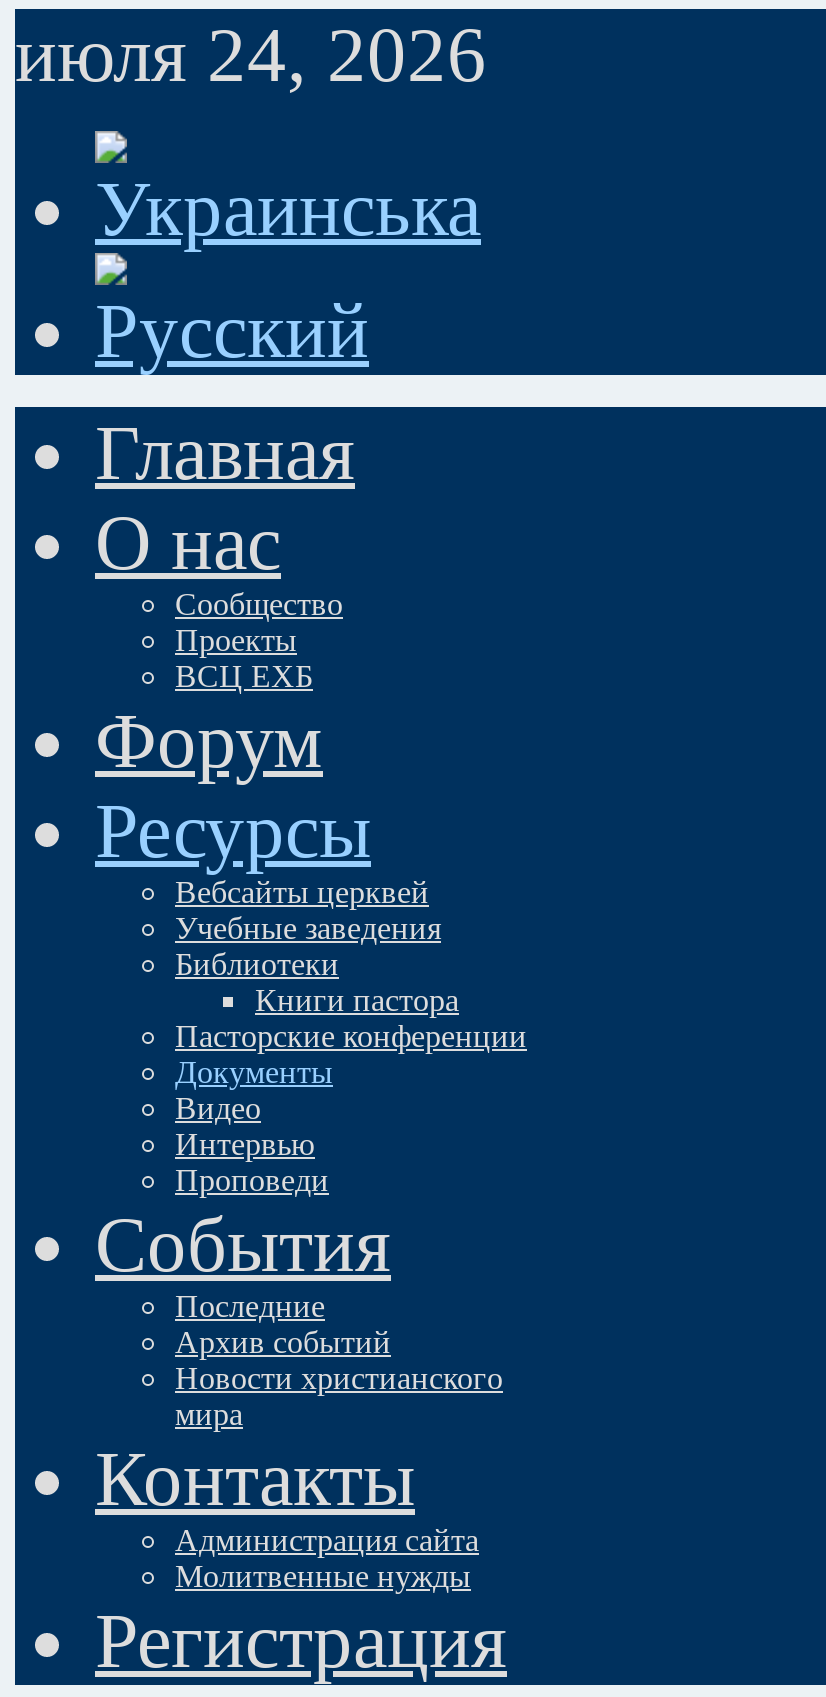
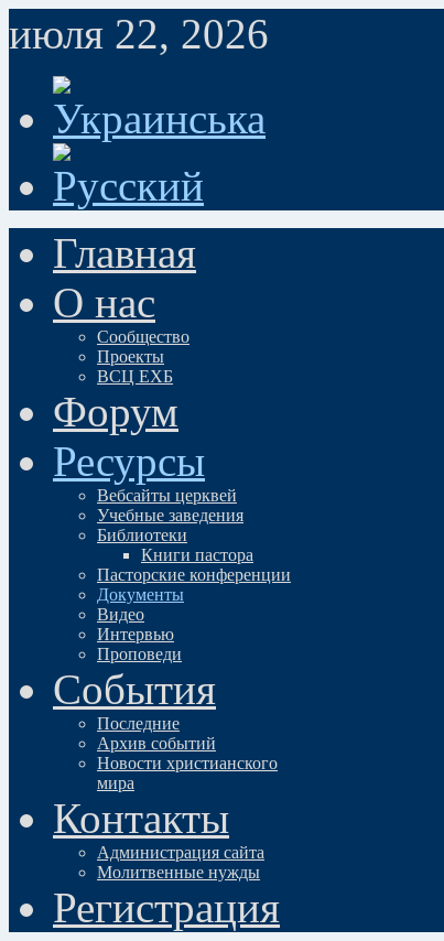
[15,11,487,97] июля 24, 2026 -> [9,10,269,57] июля 22, 2026

